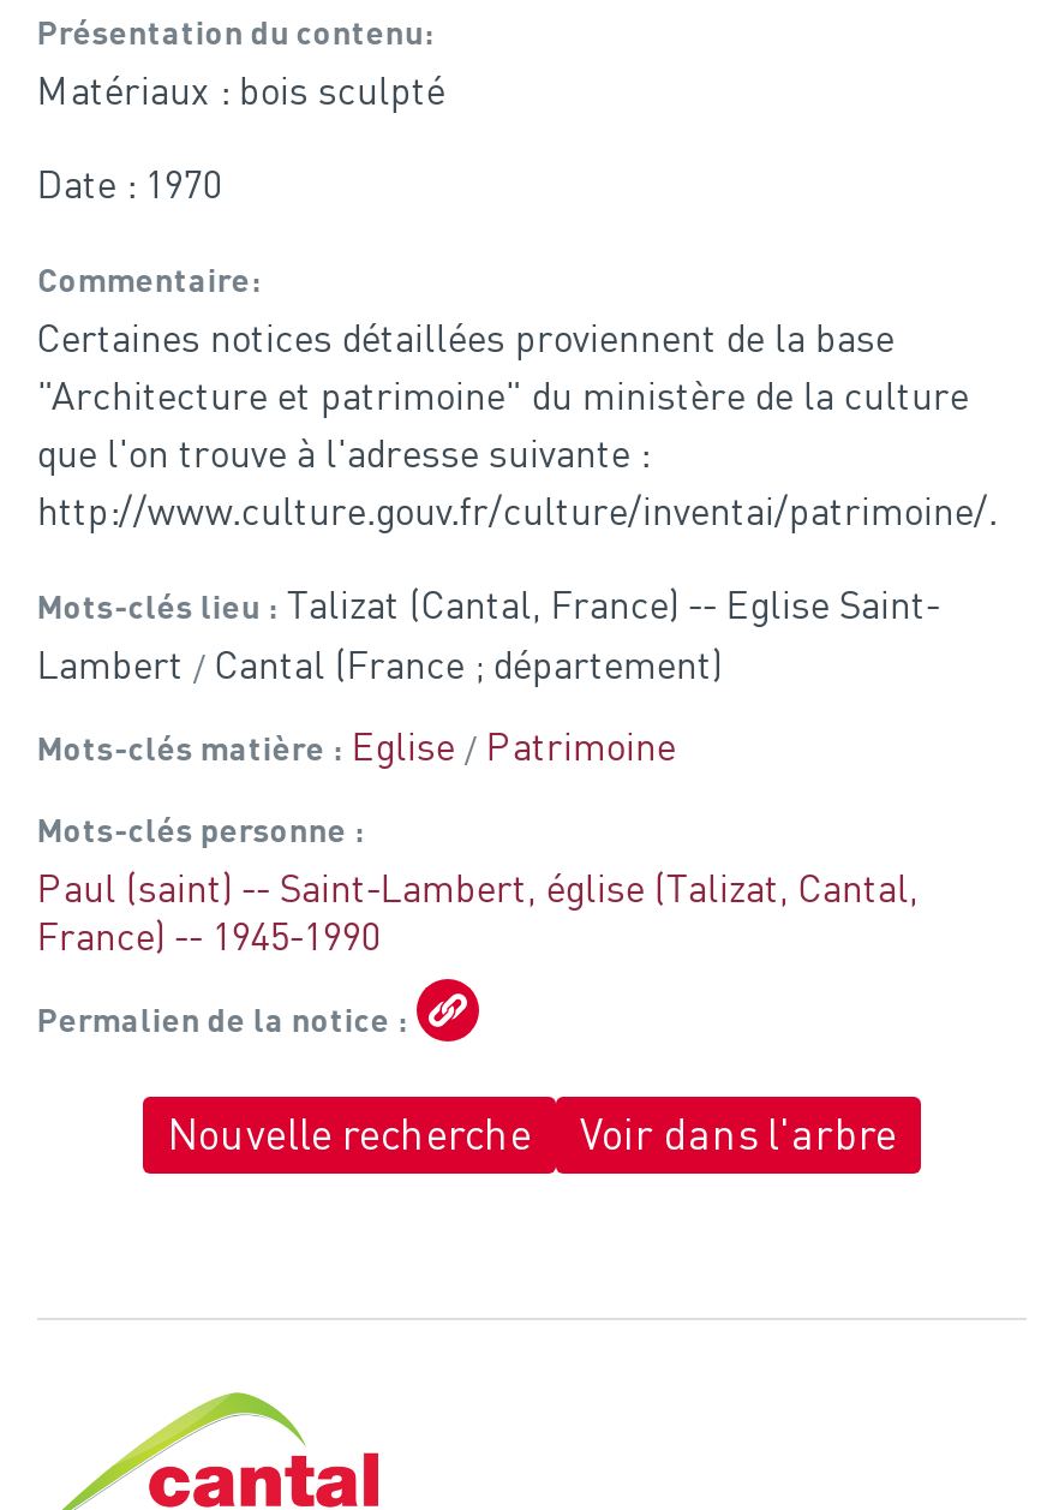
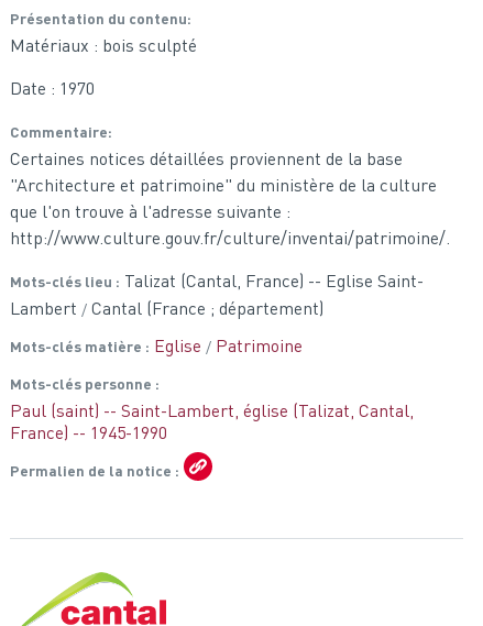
[167,1109,897,1160] Nouvelle recherche | Voir dans l'arbre -> none

